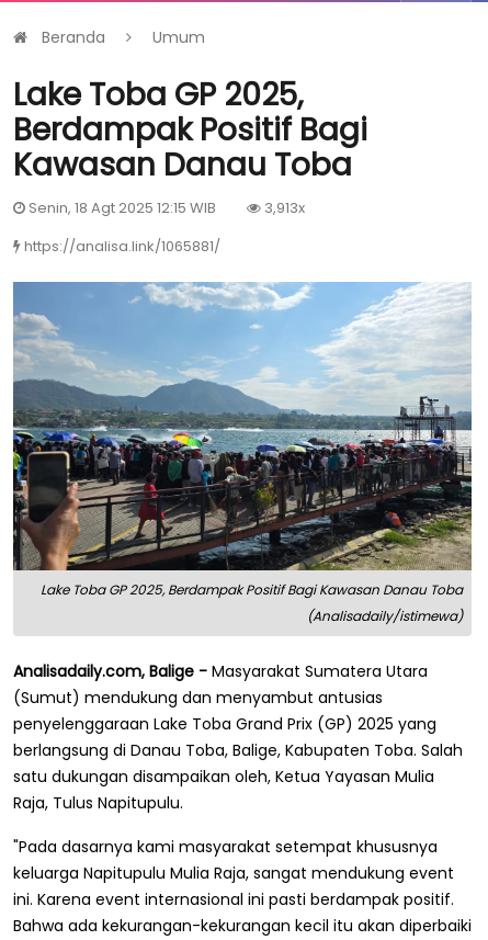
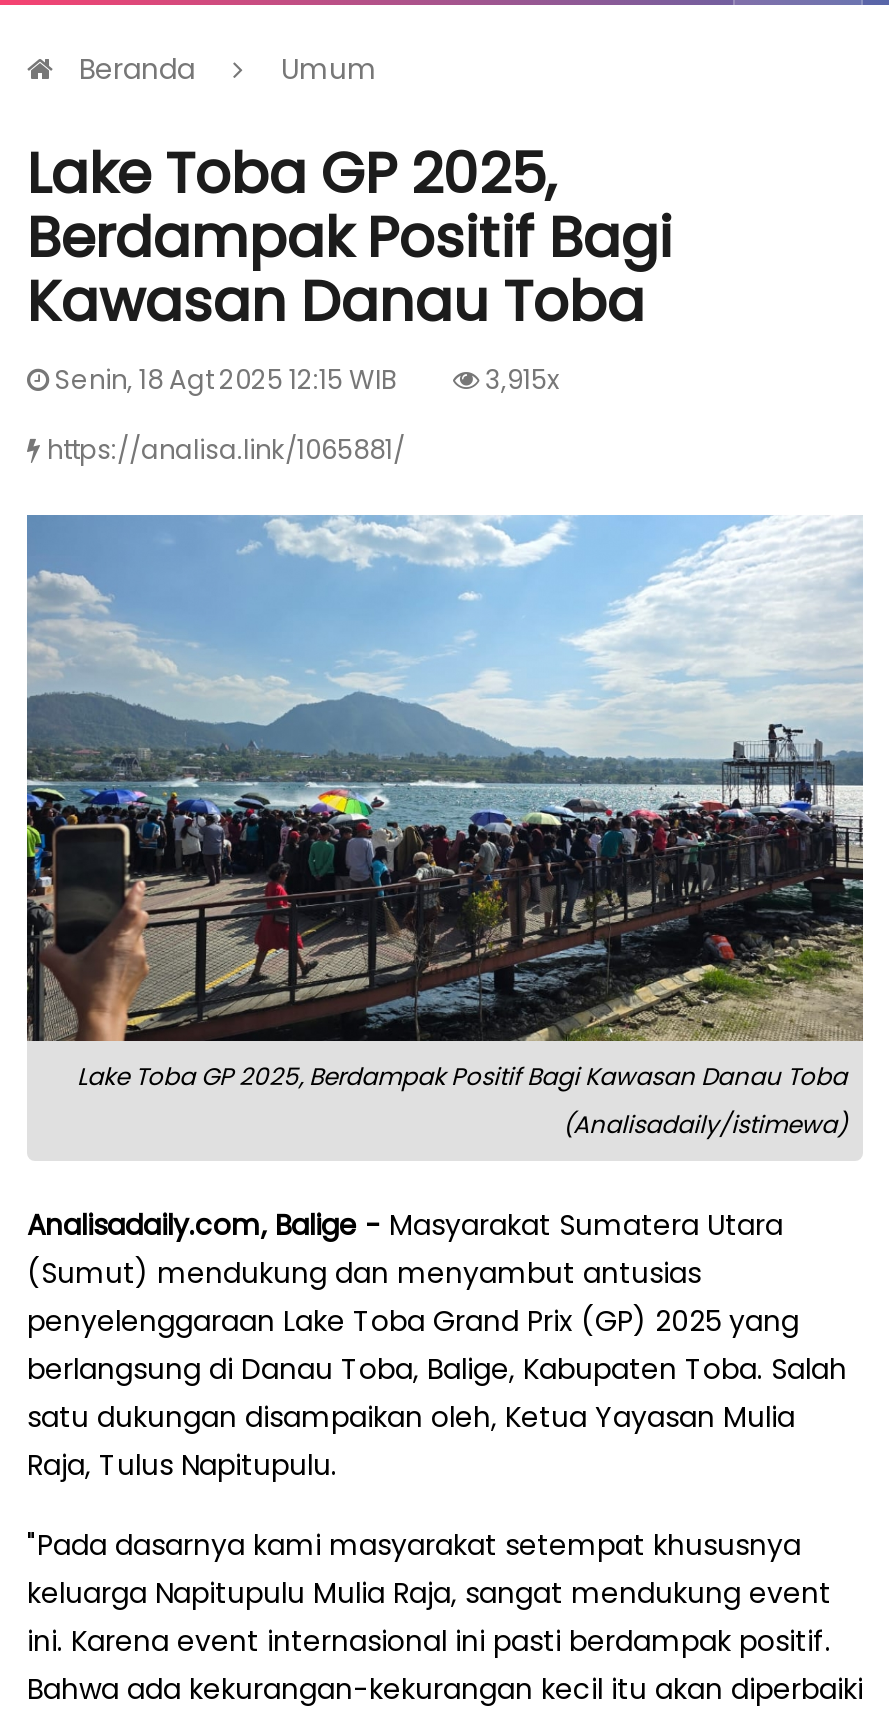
[261,197,305,218] 3,913x -> [479,361,559,399] 3,915x

